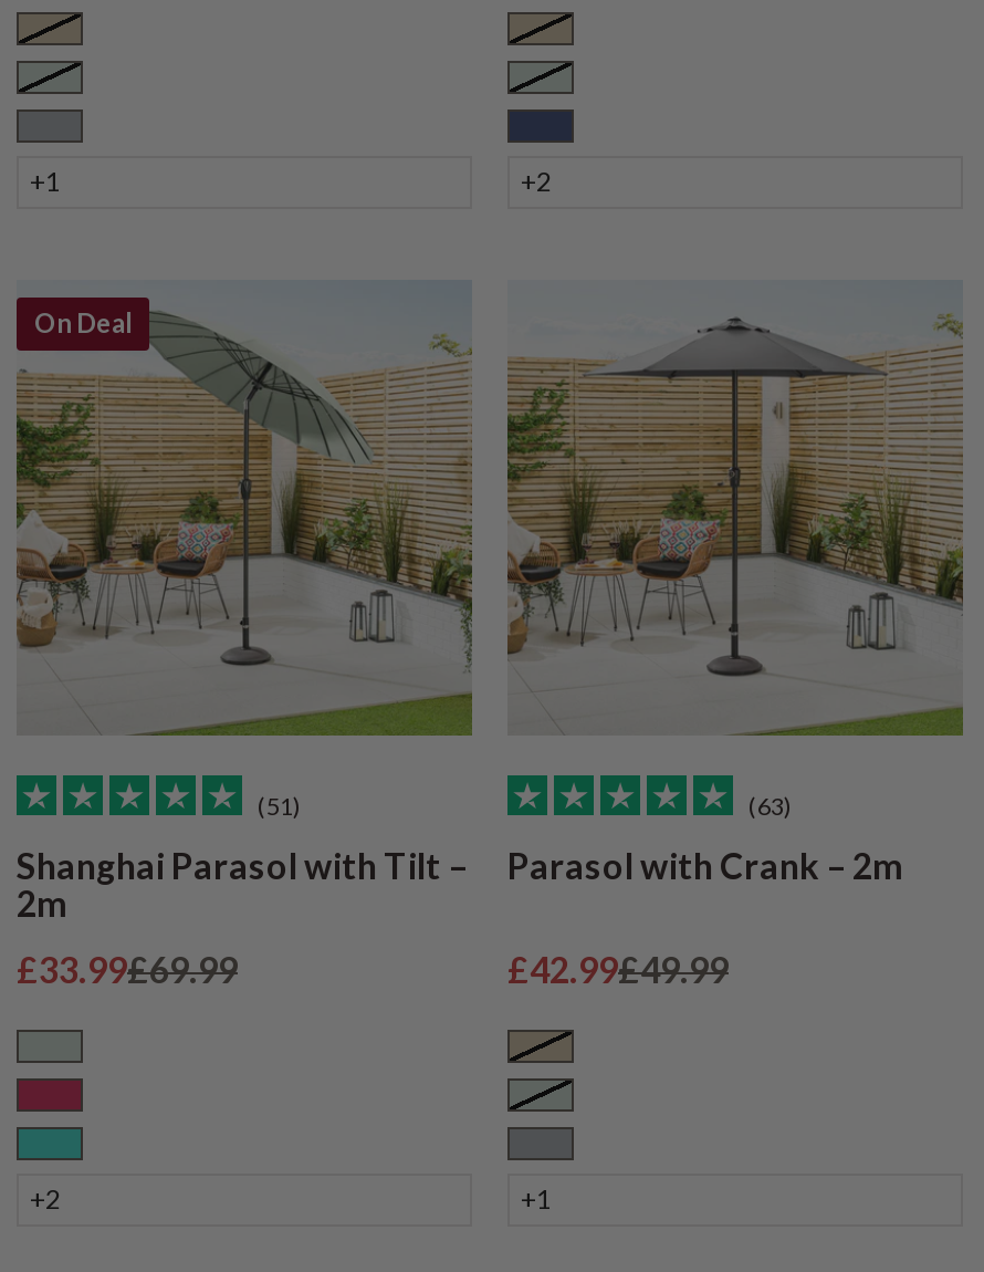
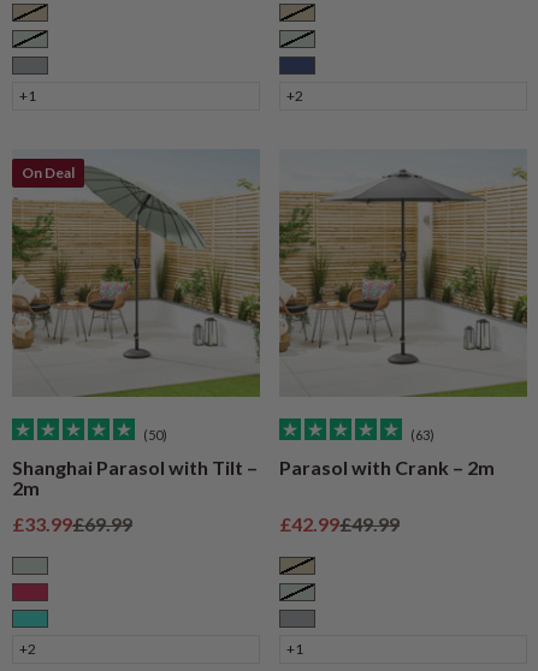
[258,791,302,819] (51) -> [143,427,167,442] (50)

